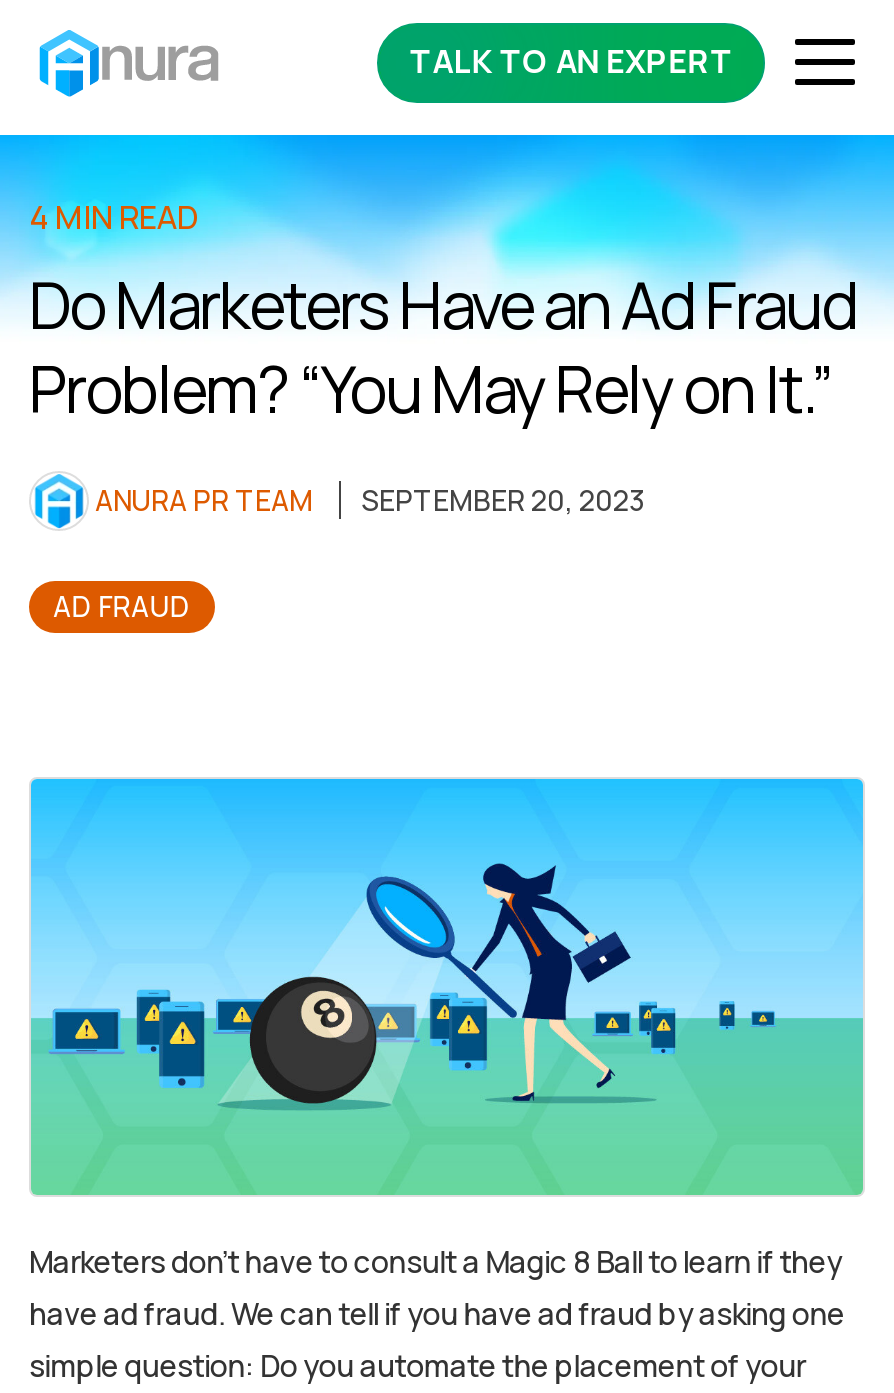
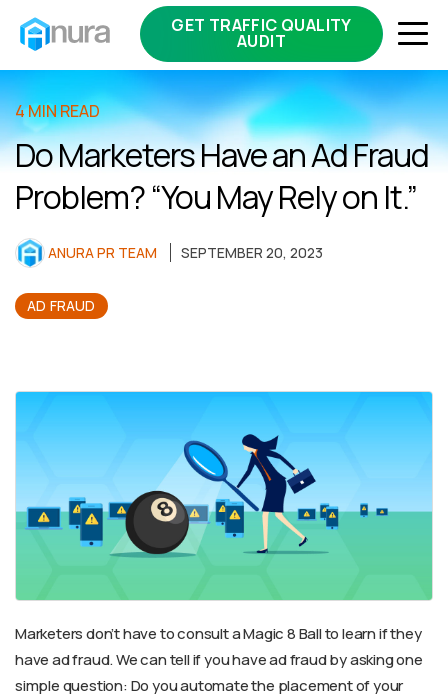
[409,39,733,83] TALK TO AN EXPERT -> [171,14,352,52] GET TRAFFIC QUALITY | AUDIT

